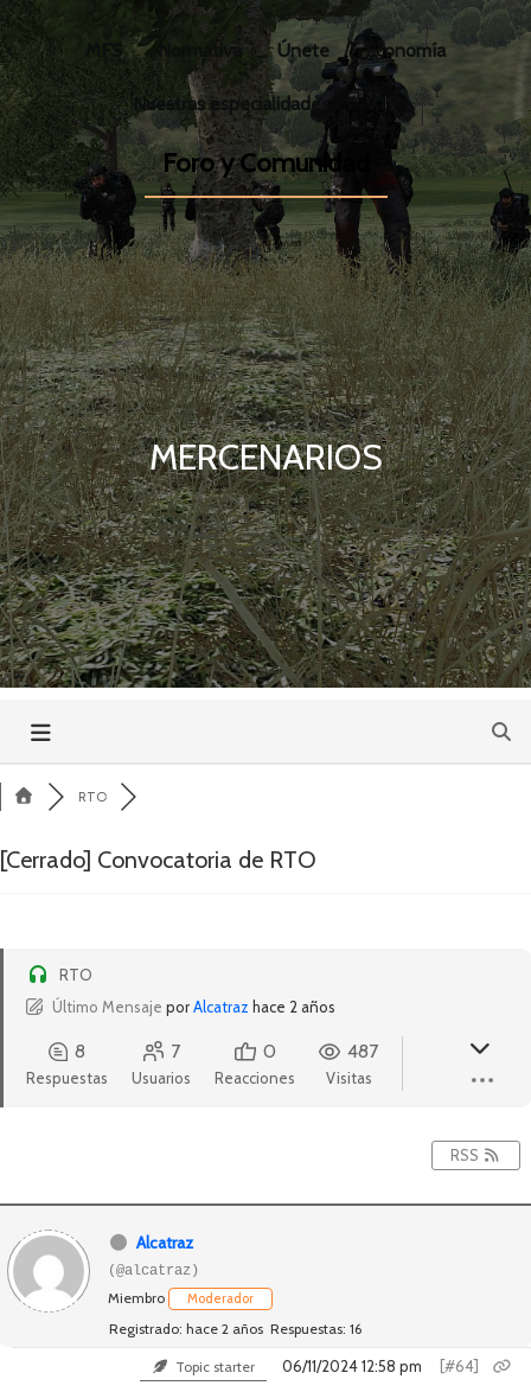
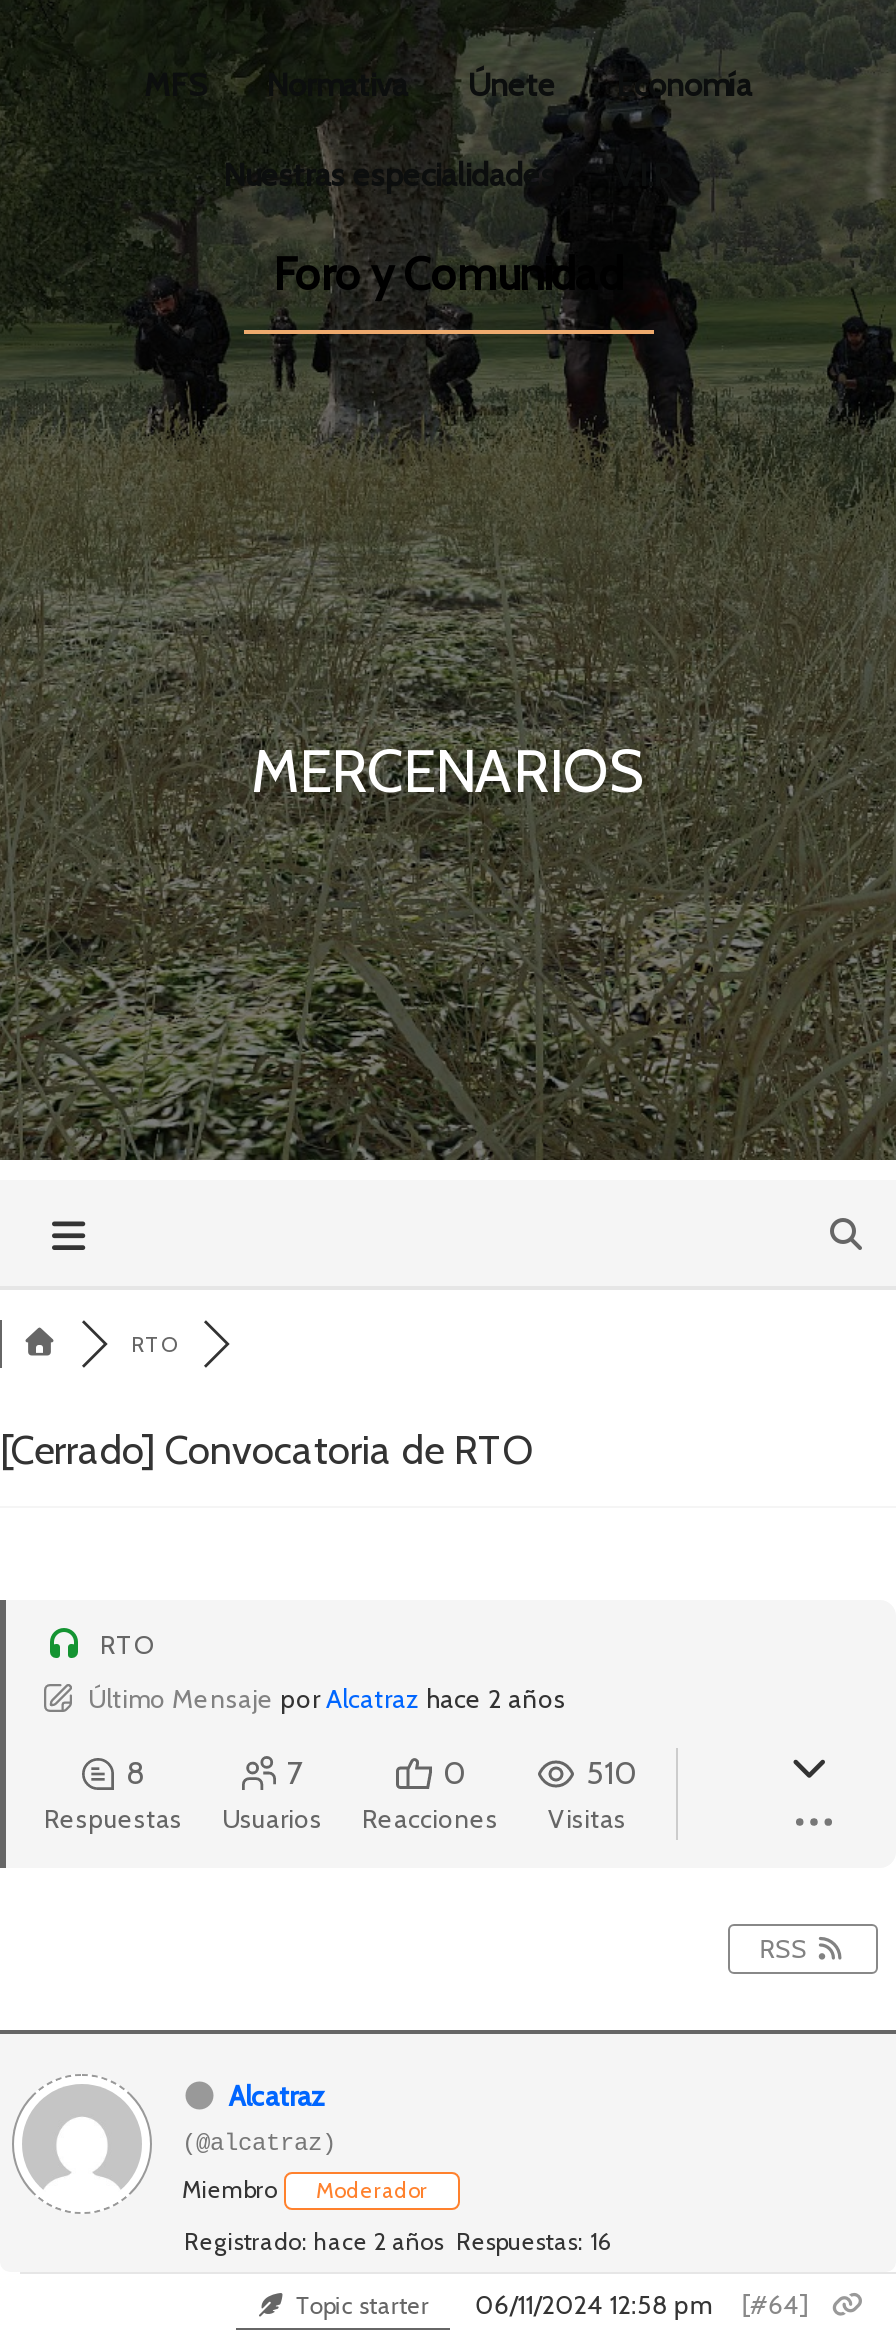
[347,1040,378,1062] 487 -> [586,1754,636,1792] 510

